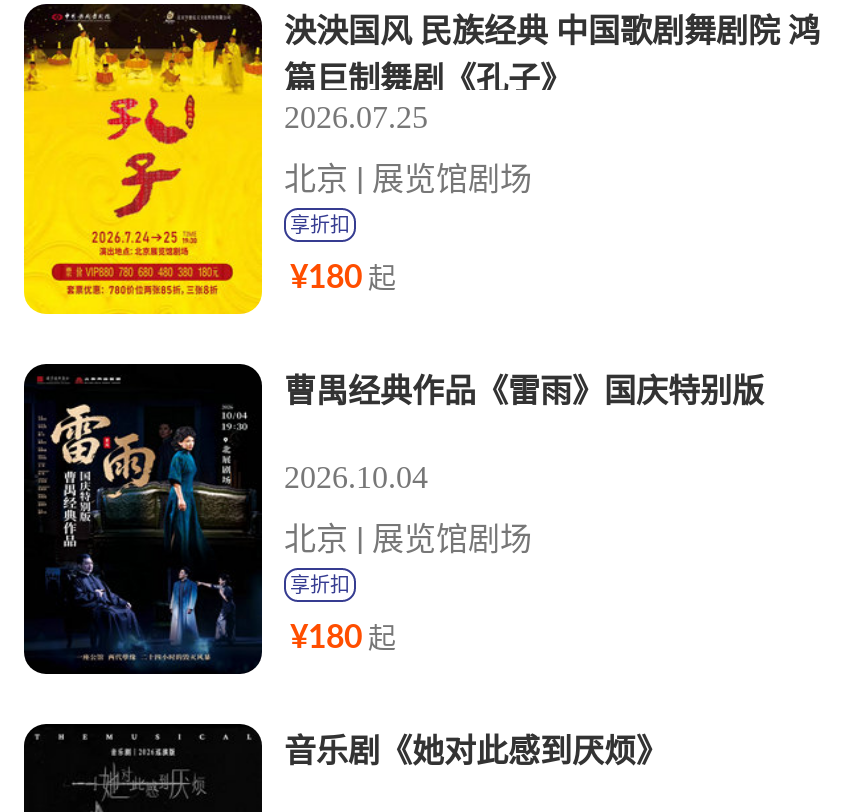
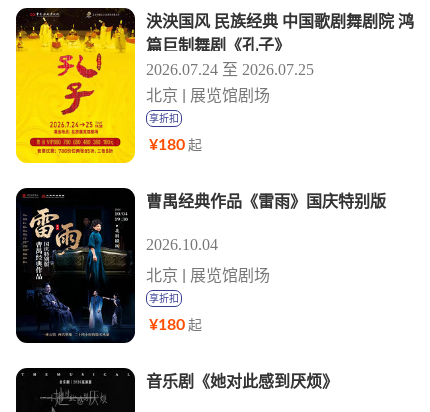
[284,100,428,134] 2026.07.25 -> [146,61,314,78] 2026.07.24 至 2026.07.25

